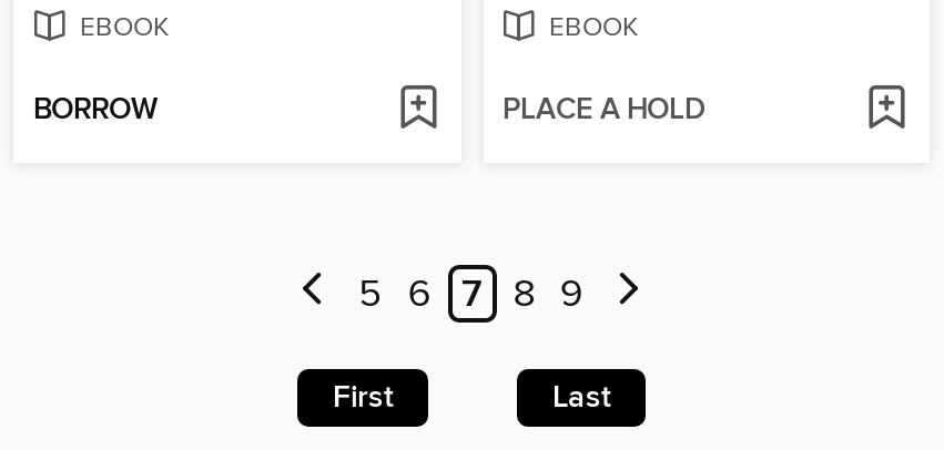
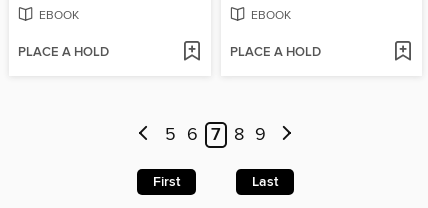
[33,92,158,130] BORROW -> [18,44,109,61] PLACE A HOLD

